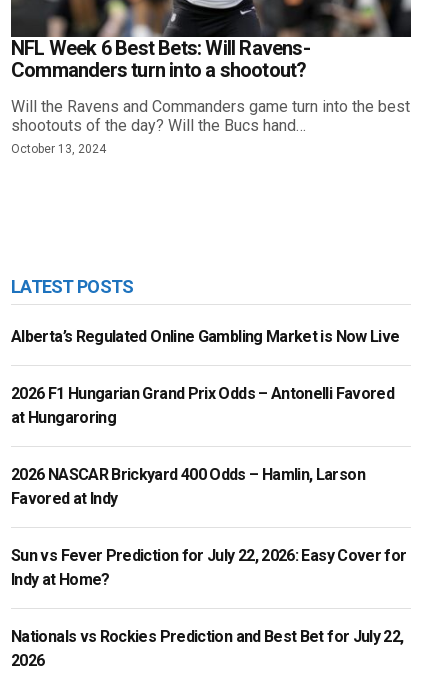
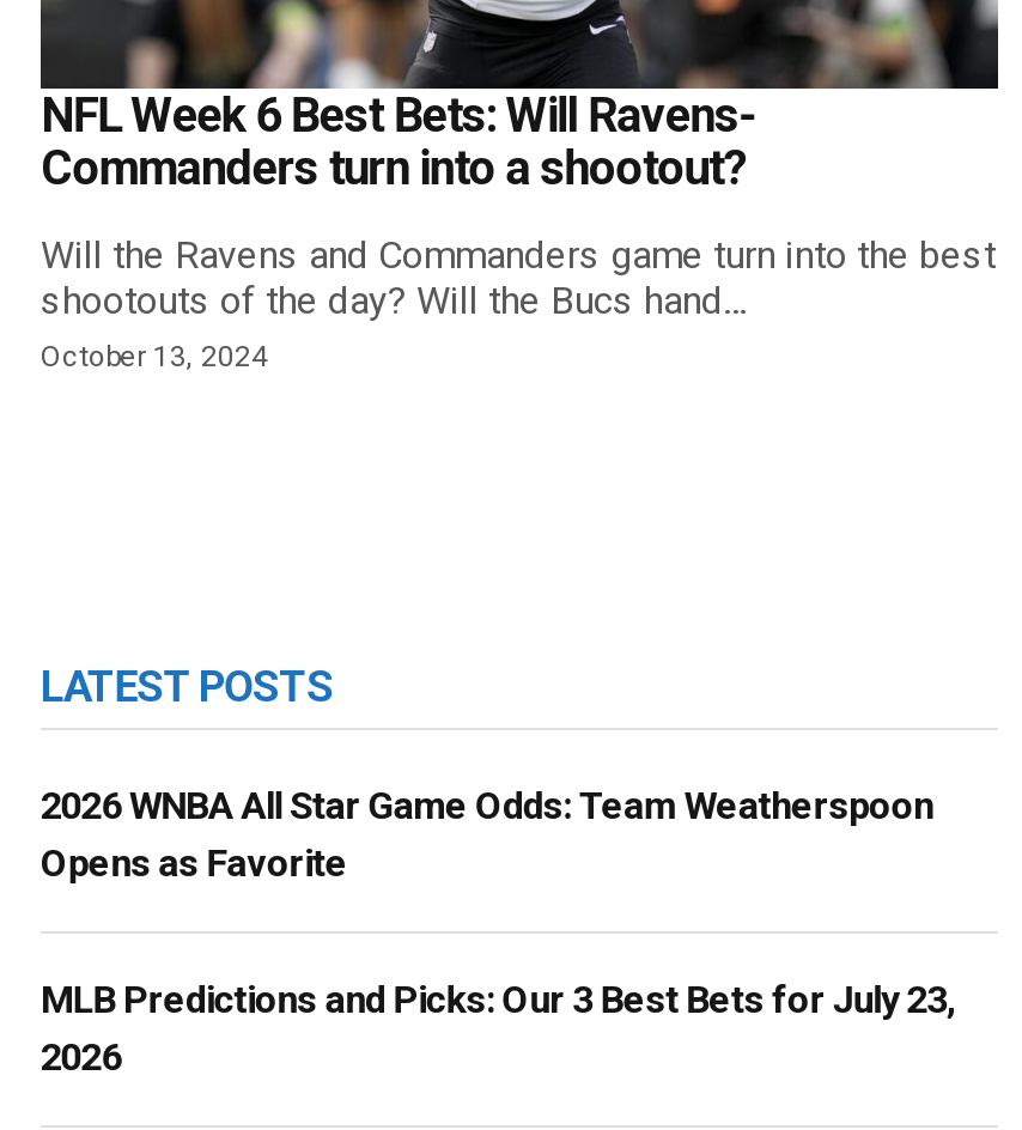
[11,327,406,646] Alberta’s Regulated Online Gambling Market is Now Live | 2026 F1 Hungarian Grand Prix Odds – Antonelli Favored | at Hungaroring | 2026 NASCAR Brickyard 400 Odds – Hamlin, Larson | Favored at Indy | Sun vs Fever Prediction for July 22, 2026: Easy Cover for | Indy at Home? | Nationals vs Rockies Prediction and Best Bet for July 22, -> [41,783,955,1022] 2026 WNBA All Star Game Odds: Team Weatherspoon | Opens as Favorite | MLB Predictions and Picks: Our 3 Best Bets for July 23,

